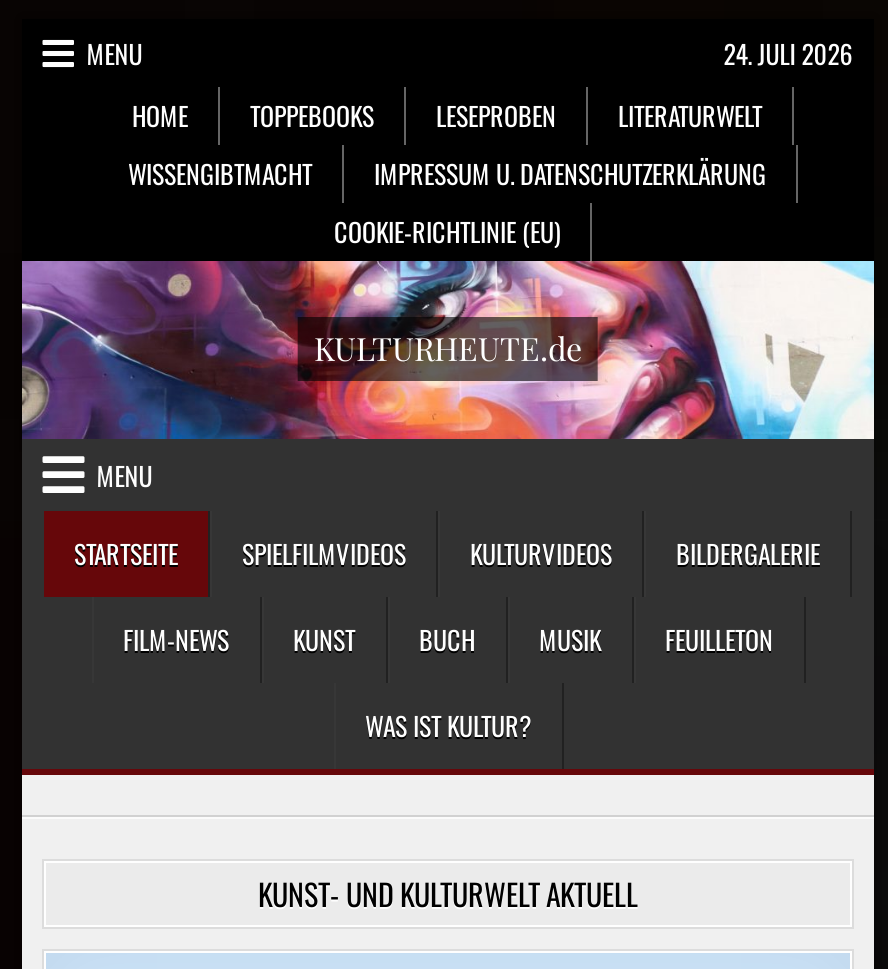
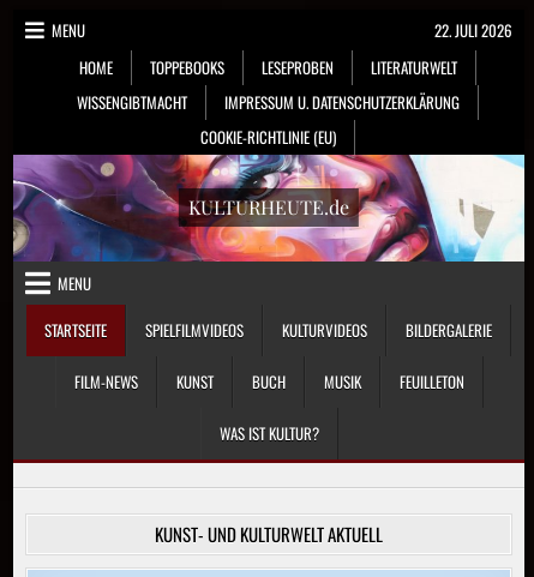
[724,33,854,73] 24. JULI 2026 -> [434,18,512,42] 22. JULI 2026

